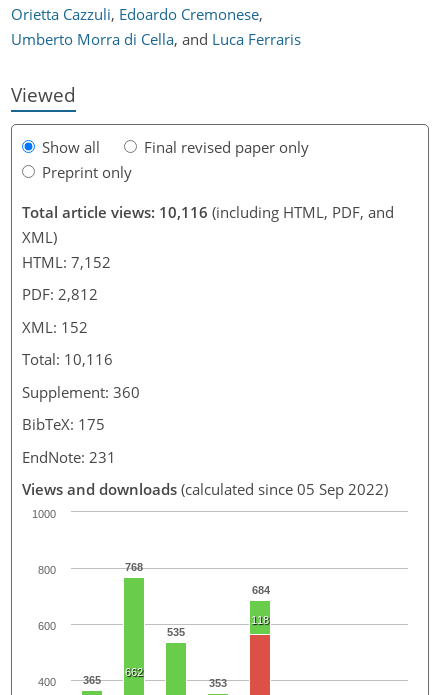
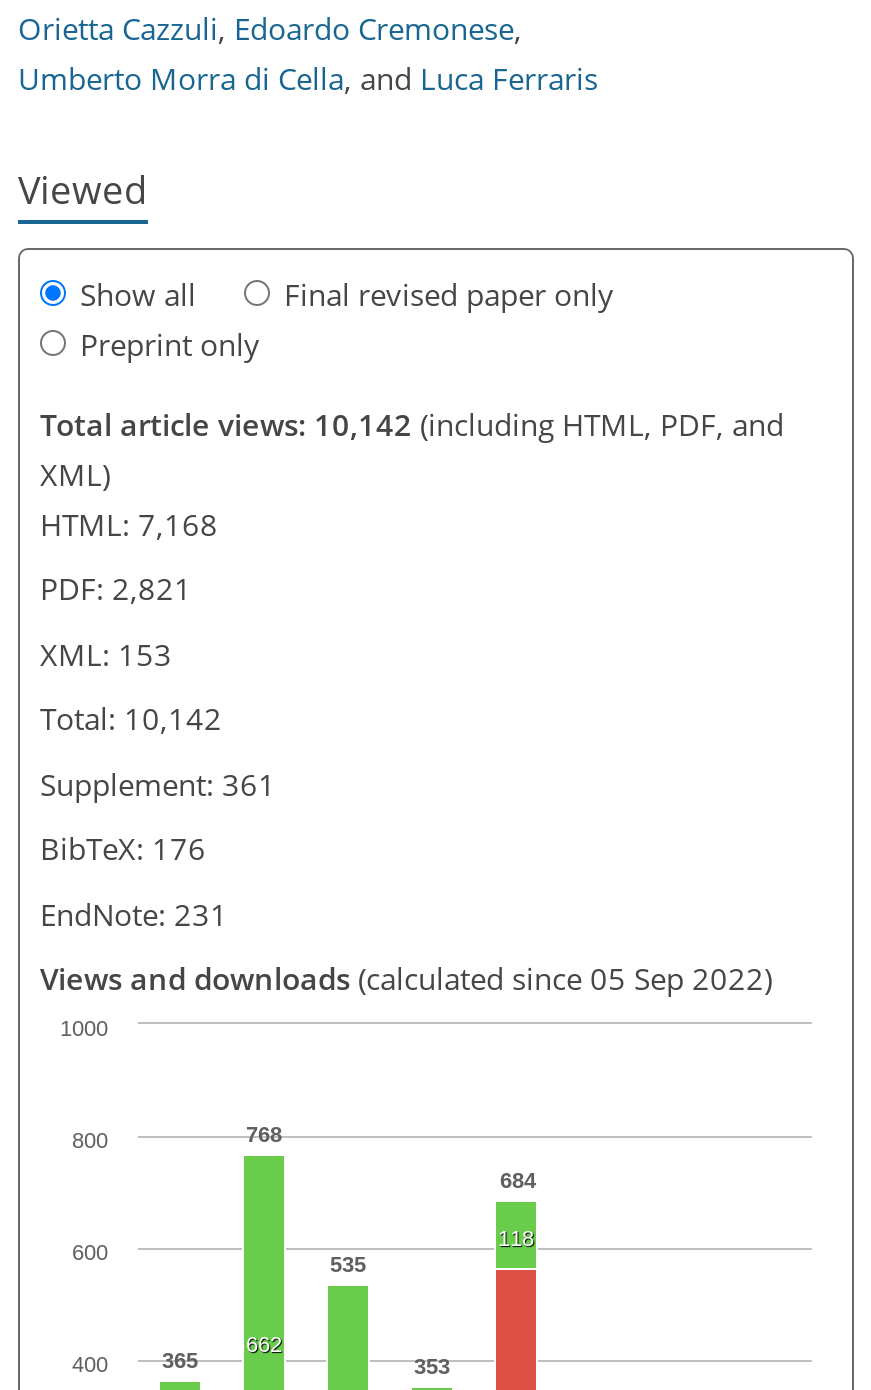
[22,201,394,221] Total article views: 10,116 (including HTML, PDF, and -> [40,403,784,443] Total article views: 10,142 (including HTML, PDF, and
[22,251,111,271] HTML: 7,152 -> [40,503,218,543] HTML: 7,168
[22,284,98,304] PDF: 2,812 -> [40,568,192,608] PDF: 2,821
[22,316,88,336] XML: 152 -> [40,633,172,673] XML: 153
[22,349,113,369] Total: 10,116 -> [40,698,222,738] Total: 10,142
[22,381,140,401] Supplement: 360 -> [40,763,276,803] Supplement: 361
[22,414,105,434] BibTeX: 175 -> [40,828,206,868] BibTeX: 176

